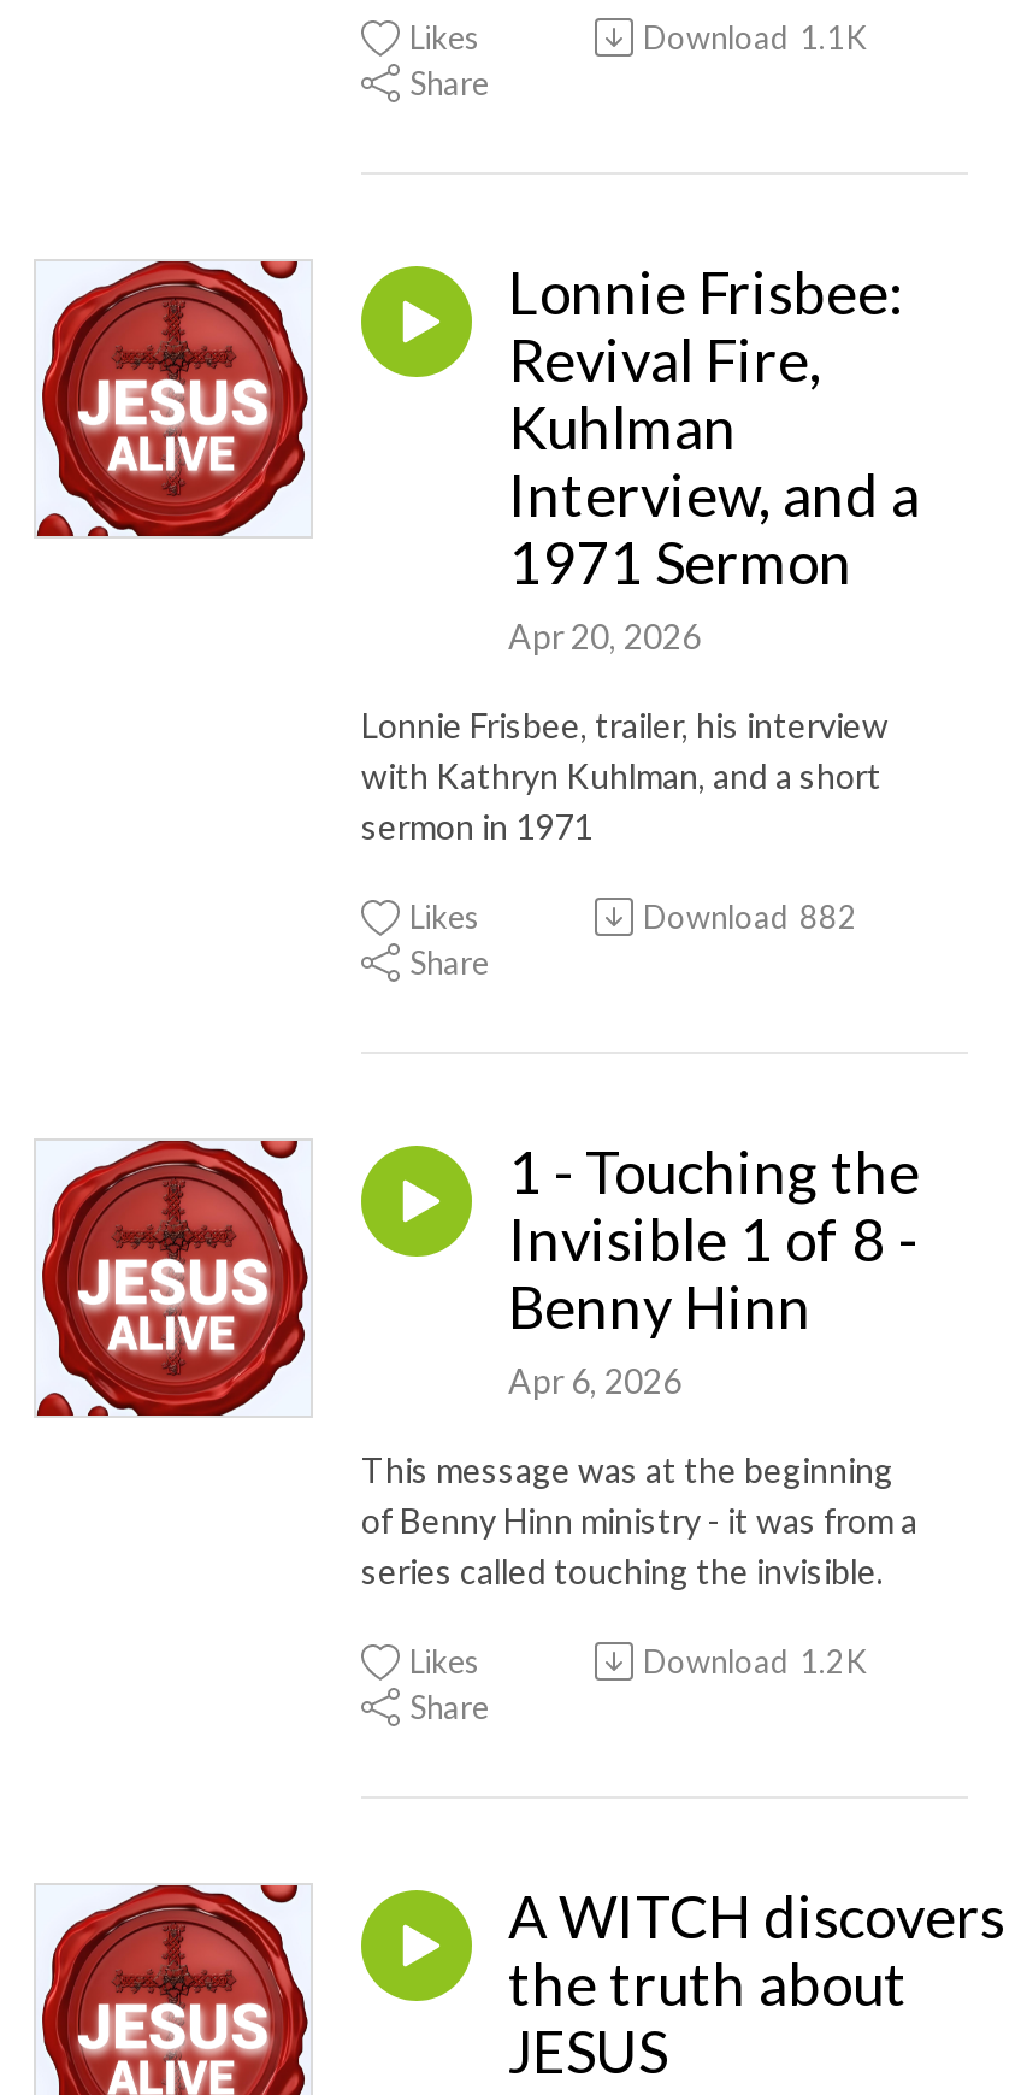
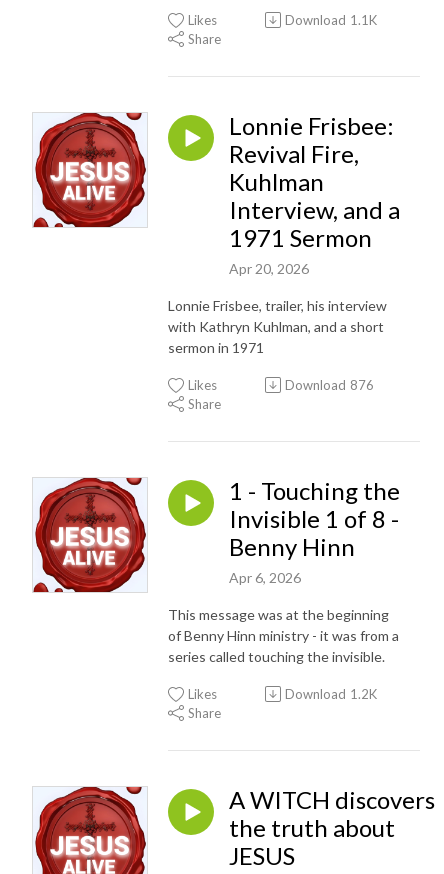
[643,897,857,935] Download 882 -> [285,377,374,393] Download 876

